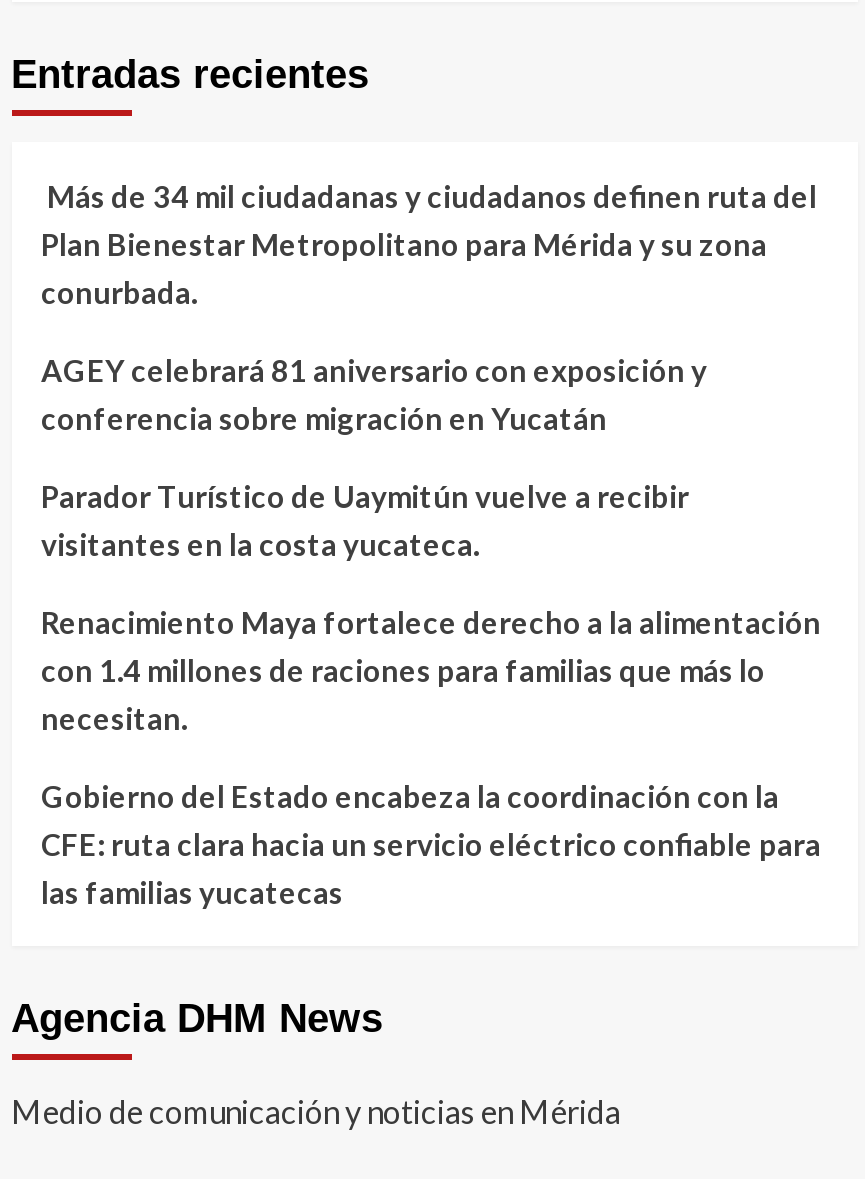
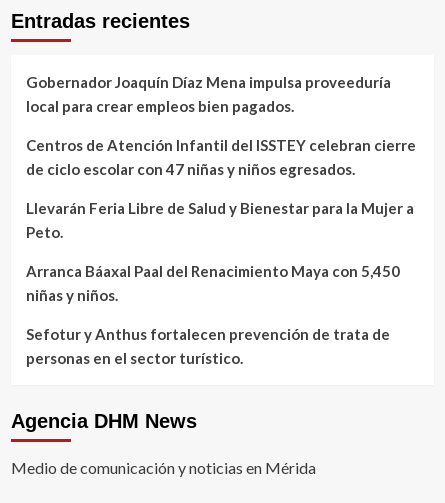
[41,179,817,311] Más de 34 mil ciudadanas y ciudadanos definen ruta del | Plan Bienestar Metropolitano para Mérida y su zona | conurbada. -> [25,73,390,115] Gobernador Joaquín Díaz Mena impulsa proveeduría | local para crear empleos bien pagados.
[41,353,707,437] AGEY celebrará 81 aniversario con exposición y | conferencia sobre migración en Yucatán -> [25,136,415,178] Centros de Atención Infantil del ISSTEY celebran cierre | de ciclo escolar con 47 niñas y niños egresados.
[41,479,689,563] Parador Turístico de Uaymitún vuelve a recibir | visitantes en la costa yucateca. -> [25,199,413,241] Llevarán Feria Libre de Salud y Bienestar para la Mujer a | Peto.
[41,605,821,737] Renacimiento Maya fortalece derecho a la alimentación | con 1.4 millones de raciones para familias que más lo | necesitan. -> [25,262,399,304] Arranca Báaxal Paal del Renacimiento Maya con 5,450 | niñas y niños.
[41,779,821,911] Gobierno del Estado encabeza la coordinación con la | CFE: ruta clara hacia un servicio eléctrico confiable para | las familias yucatecas -> [25,325,389,367] Sefotur y Anthus fortalecen prevención de trata de | personas en el sector turístico.

